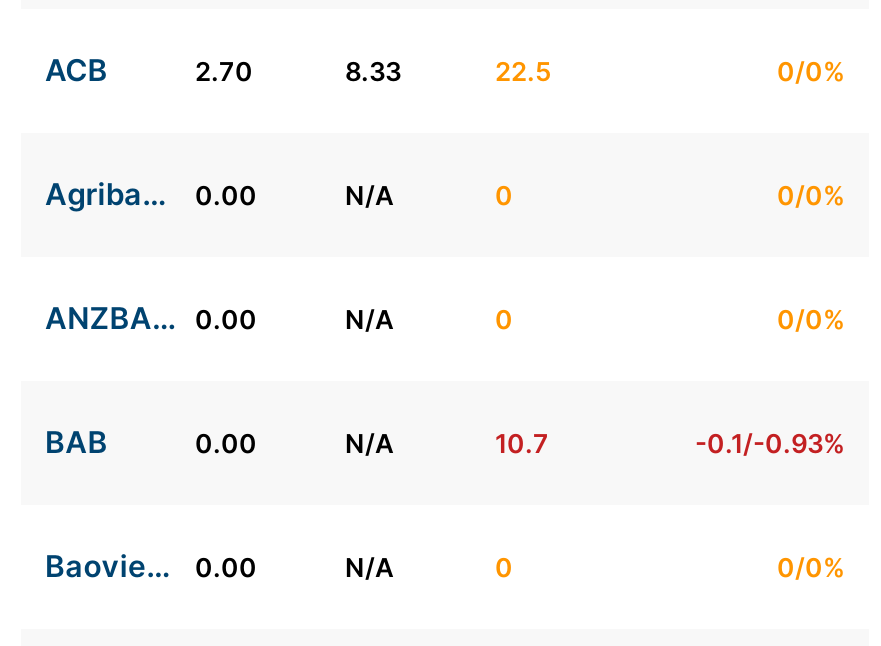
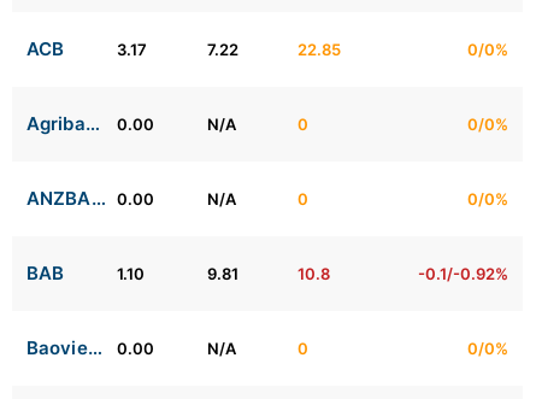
[195,55,253,87] 2.70 -> [117,40,147,59] 3.17
[345,55,401,87] 8.33 -> [207,40,238,59] 7.22
[495,55,551,87] 22.5 -> [298,40,341,59] 22.85
[195,427,845,459] 0.00 | N/A | 10.7 | -0.1/-0.93% -> [117,264,508,284] 1.10 | 9.81 | 10.8 | -0.1/-0.92%

